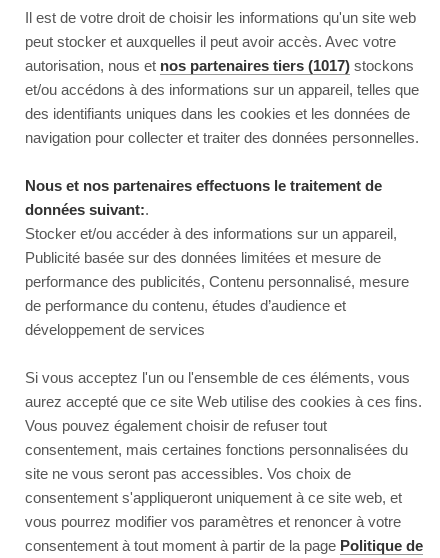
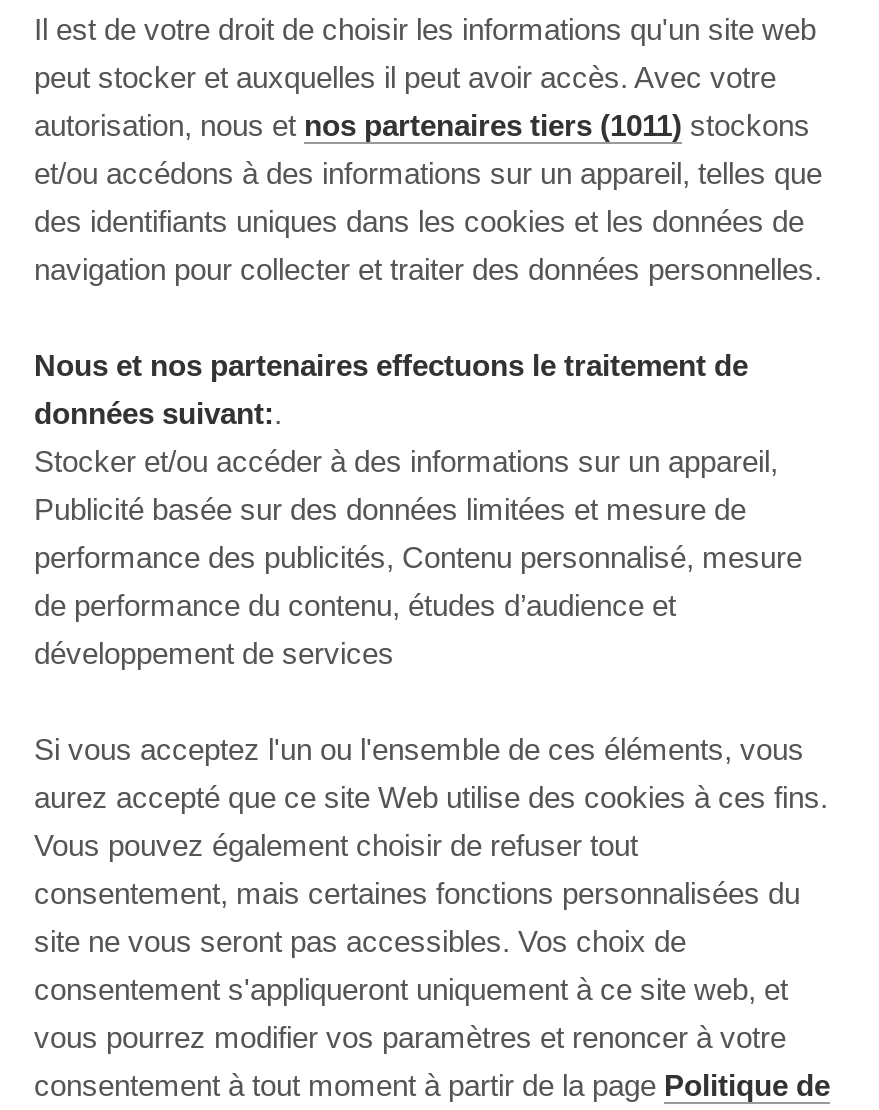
[25,57,414,74] autorisation, nous et nos partenaires tiers (1017) stockons -> [34,108,810,142] autorisation, nous et nos partenaires tiers (1011) stockons

